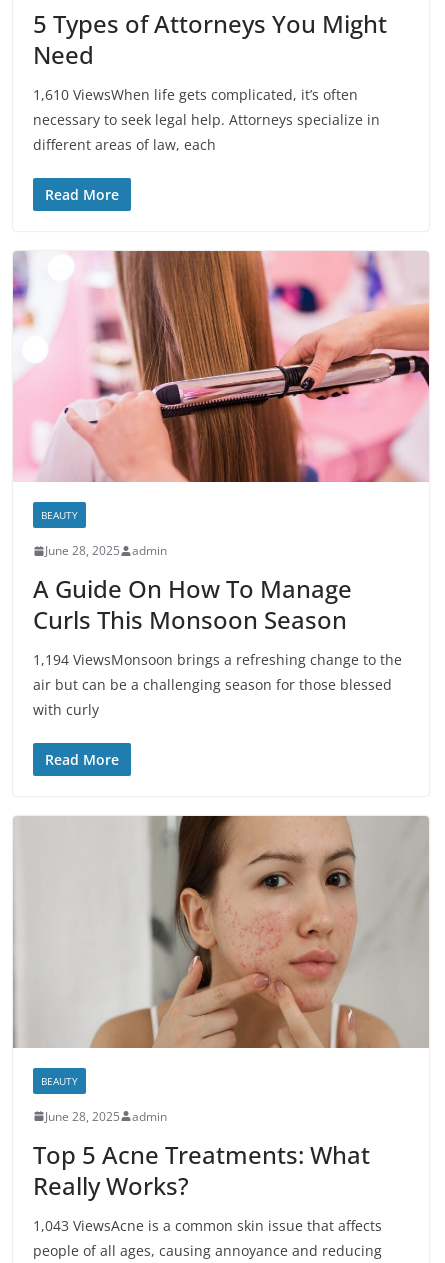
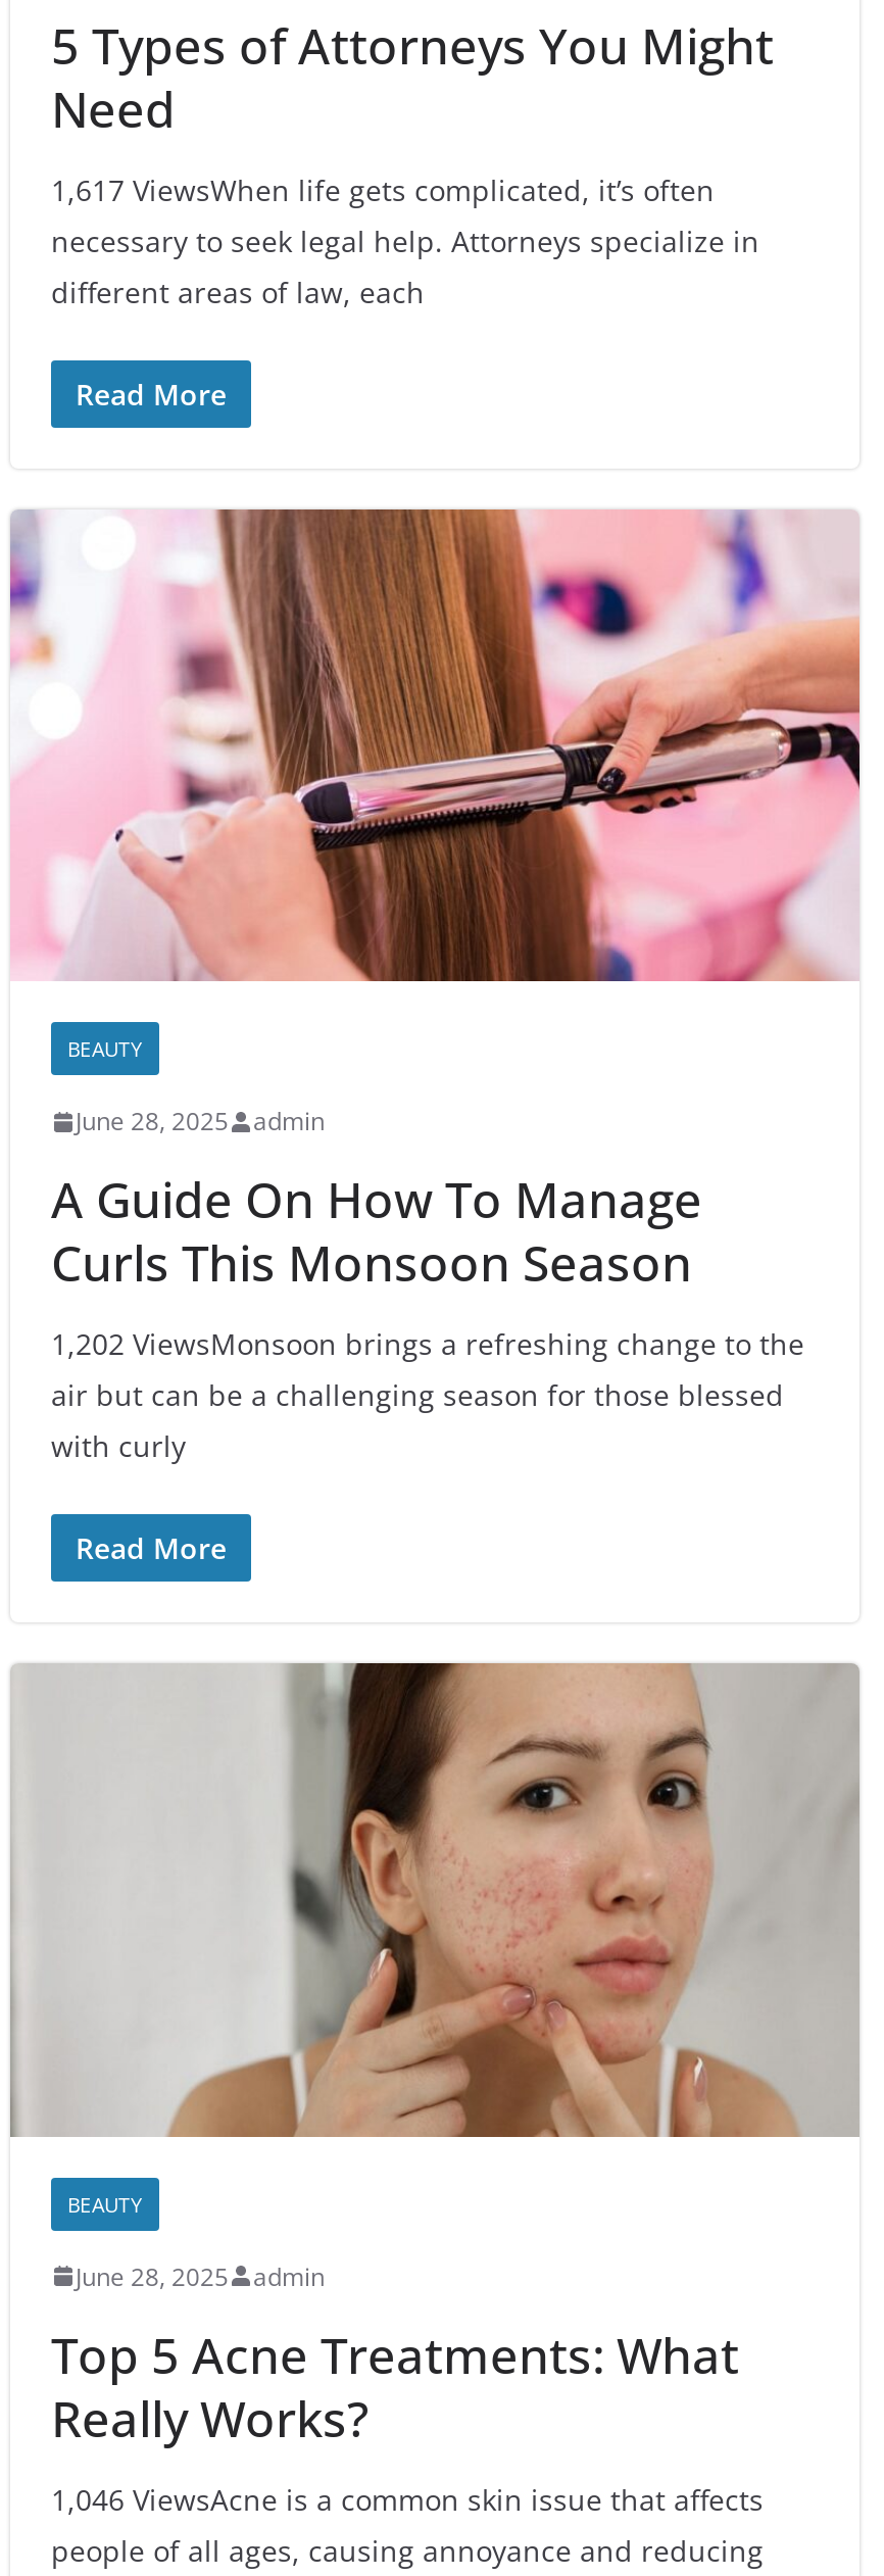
[33,85,358,104] 1,610 ViewsWhen life gets complicated, it’s often -> [51,170,715,209] 1,617 ViewsWhen life gets complicated, it’s often
[33,650,402,669] 1,194 ViewsMonsoon brings a refreshing change to the -> [51,1325,804,1363] 1,202 ViewsMonsoon brings a refreshing change to the
[33,1216,382,1235] 1,043 ViewsAcne is a common skin issue that affects -> [51,2479,764,2518] 1,046 ViewsAcne is a common skin issue that affects

